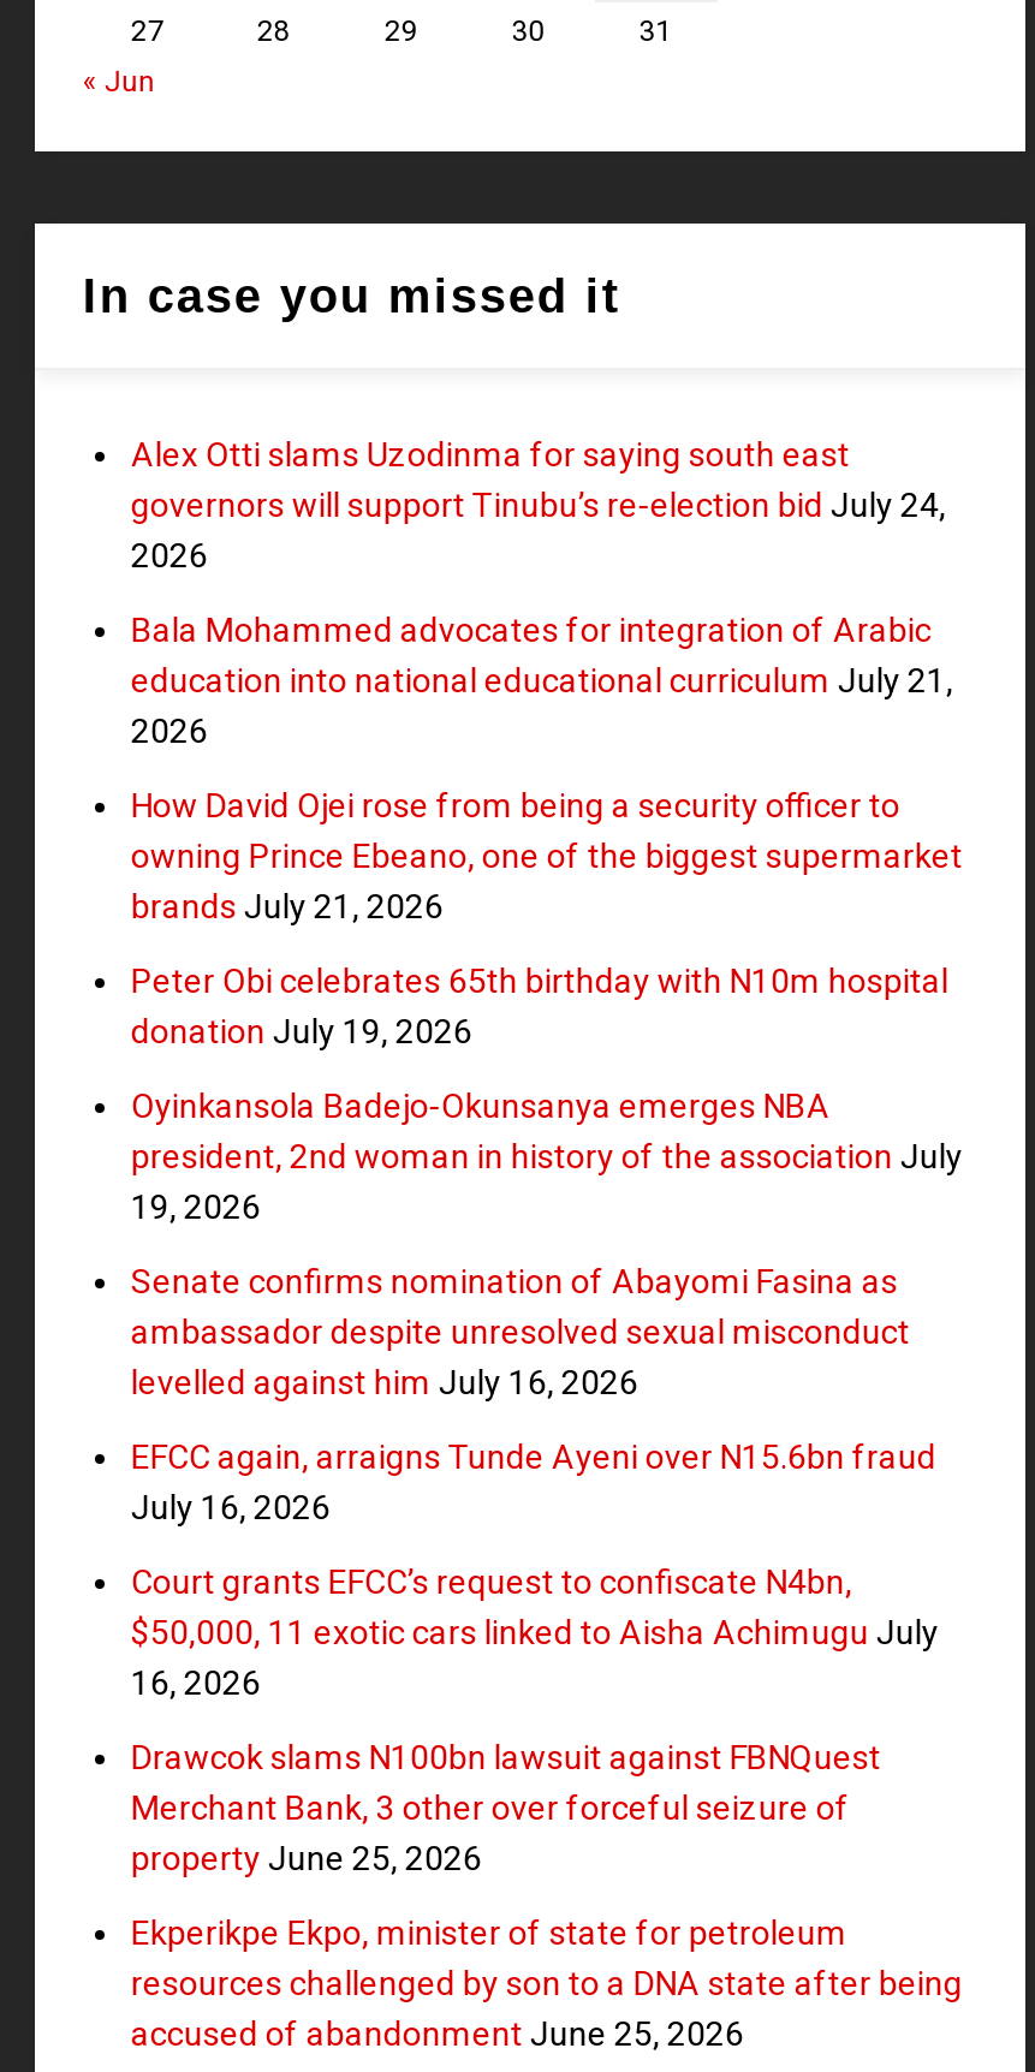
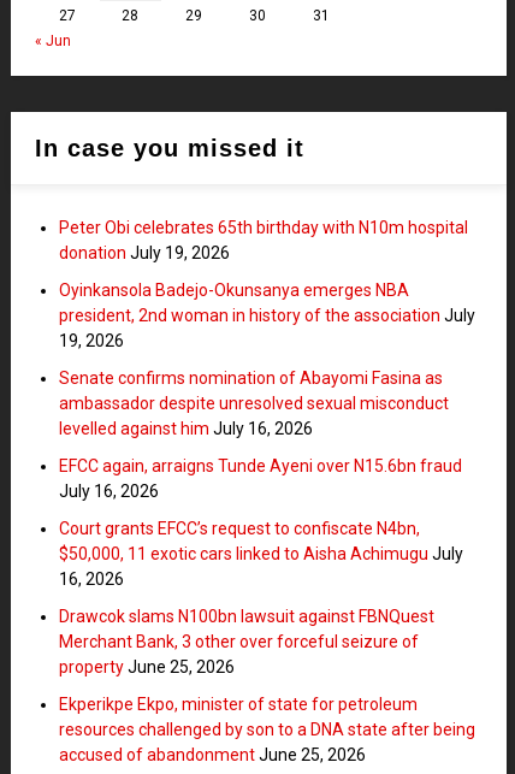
[131,435,963,925] Alex Otti slams Uzodinma for saying south east | governors will support Tinubu’s re-election bid July 24, | 2026 | Bala Mohammed advocates for integration of Arabic | education into national educational curriculum July 21, | 2026 | How David Ojei rose from being a security officer to | owning Prince Ebeano, one of the biggest supermarket | brands July 21, 2026 -> none

